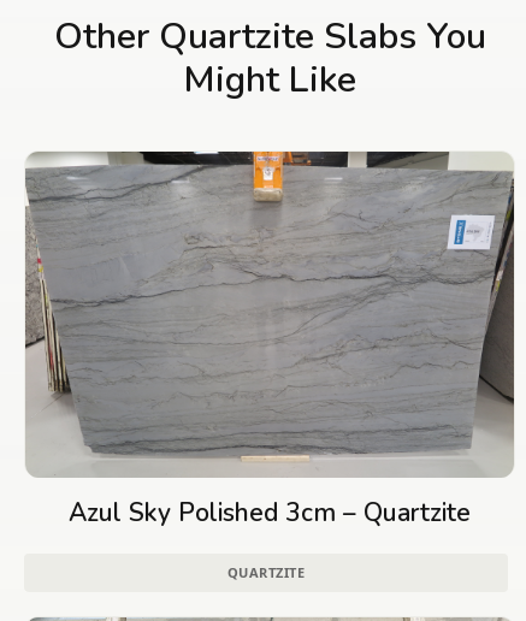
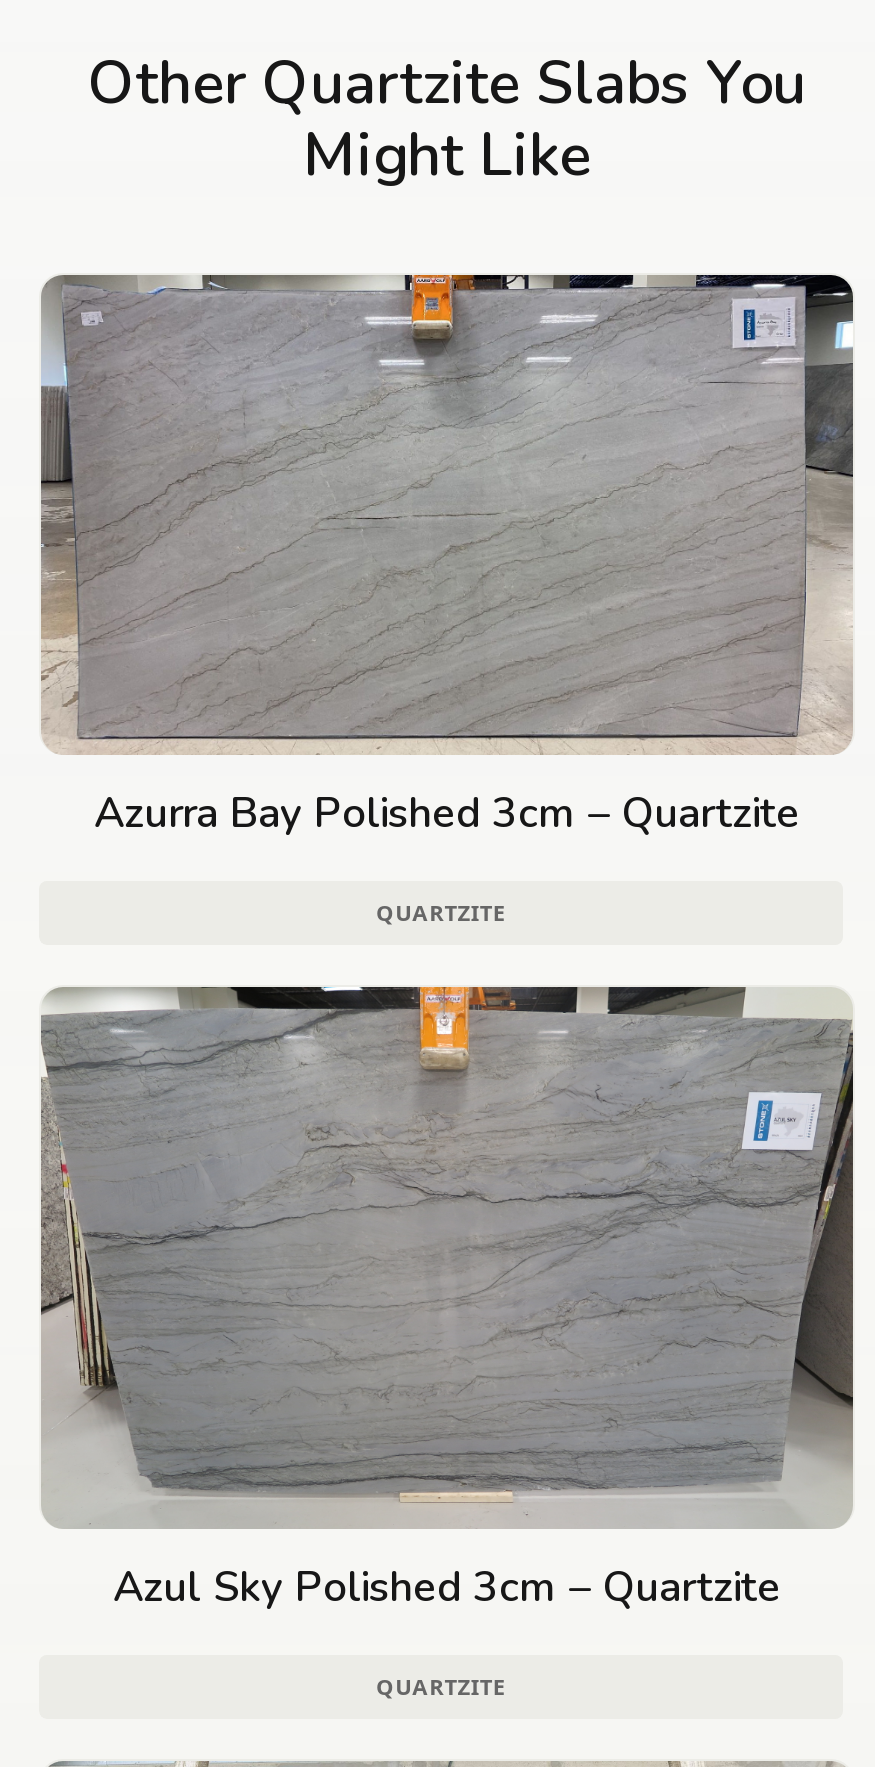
none -> [41,273,855,927] [image] | Azurra Bay Polished 3cm – Quartzite | QUARTZITE

